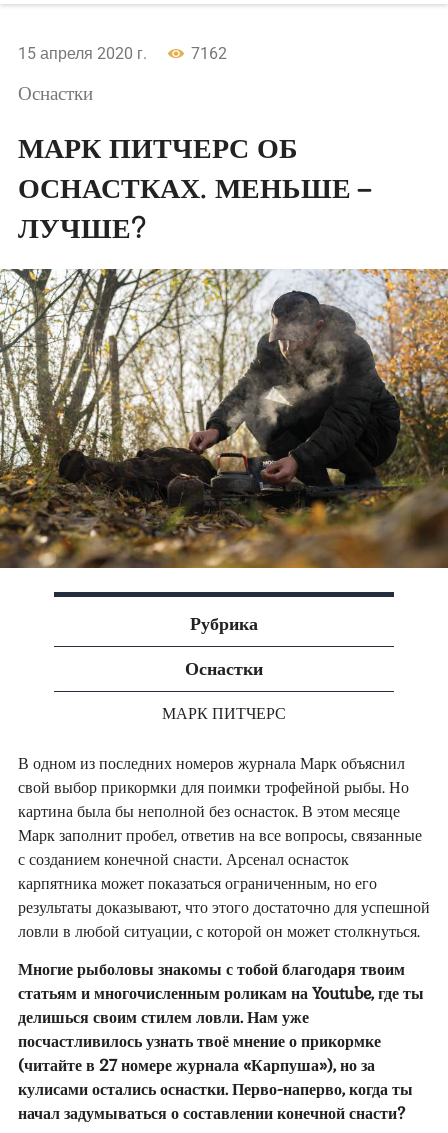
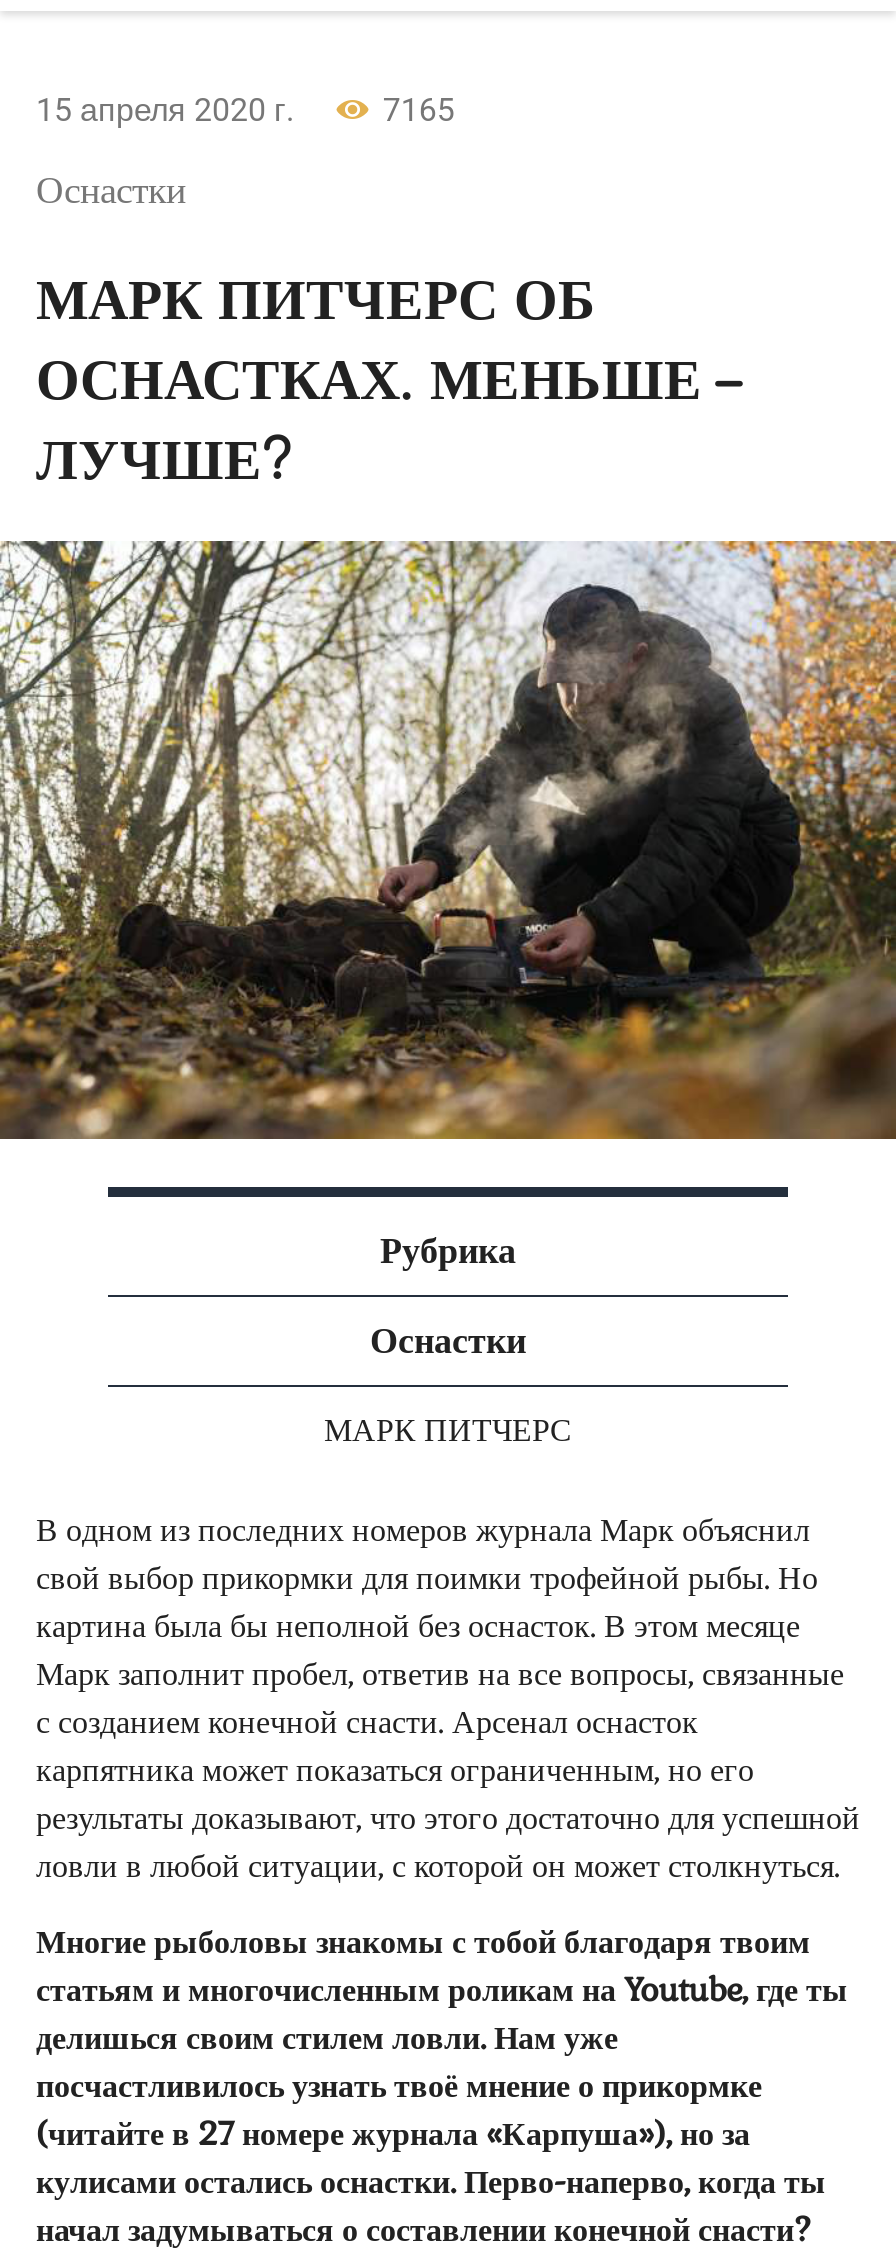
[191,44,227,63] 7162 -> [383,91,455,129] 7165

